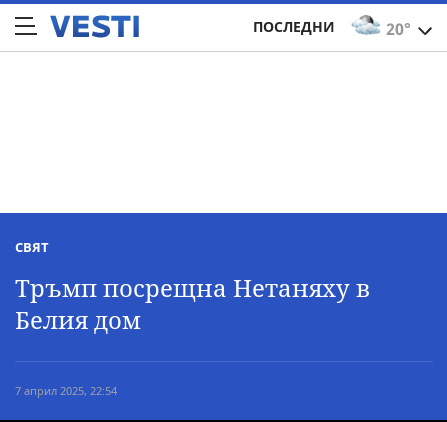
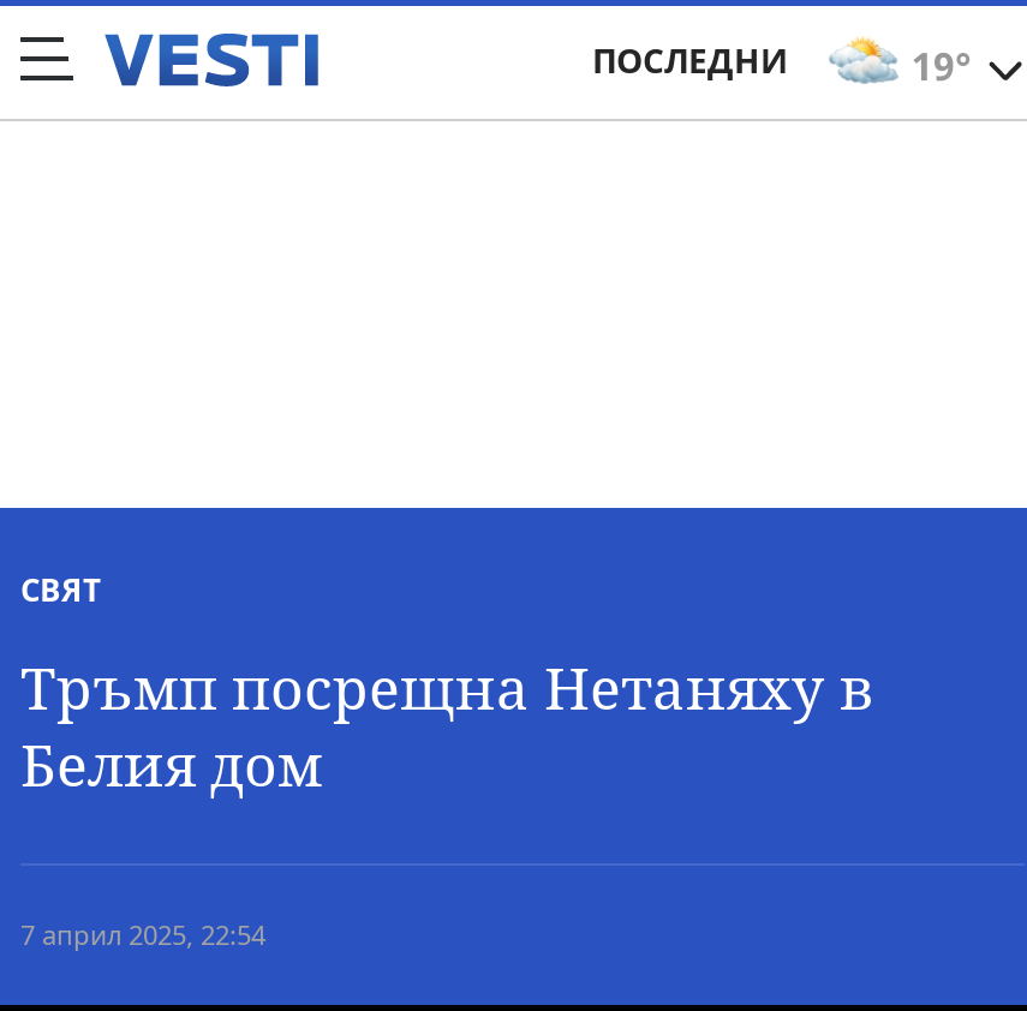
[386,18,411,40] 20° -> [912,39,972,92] 19°

